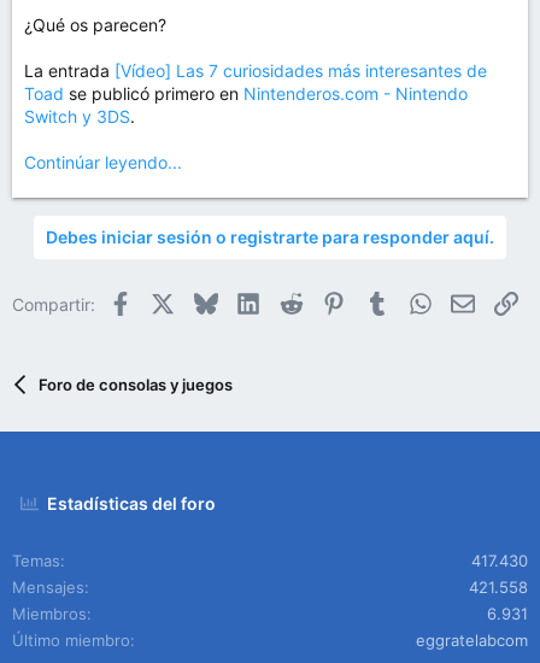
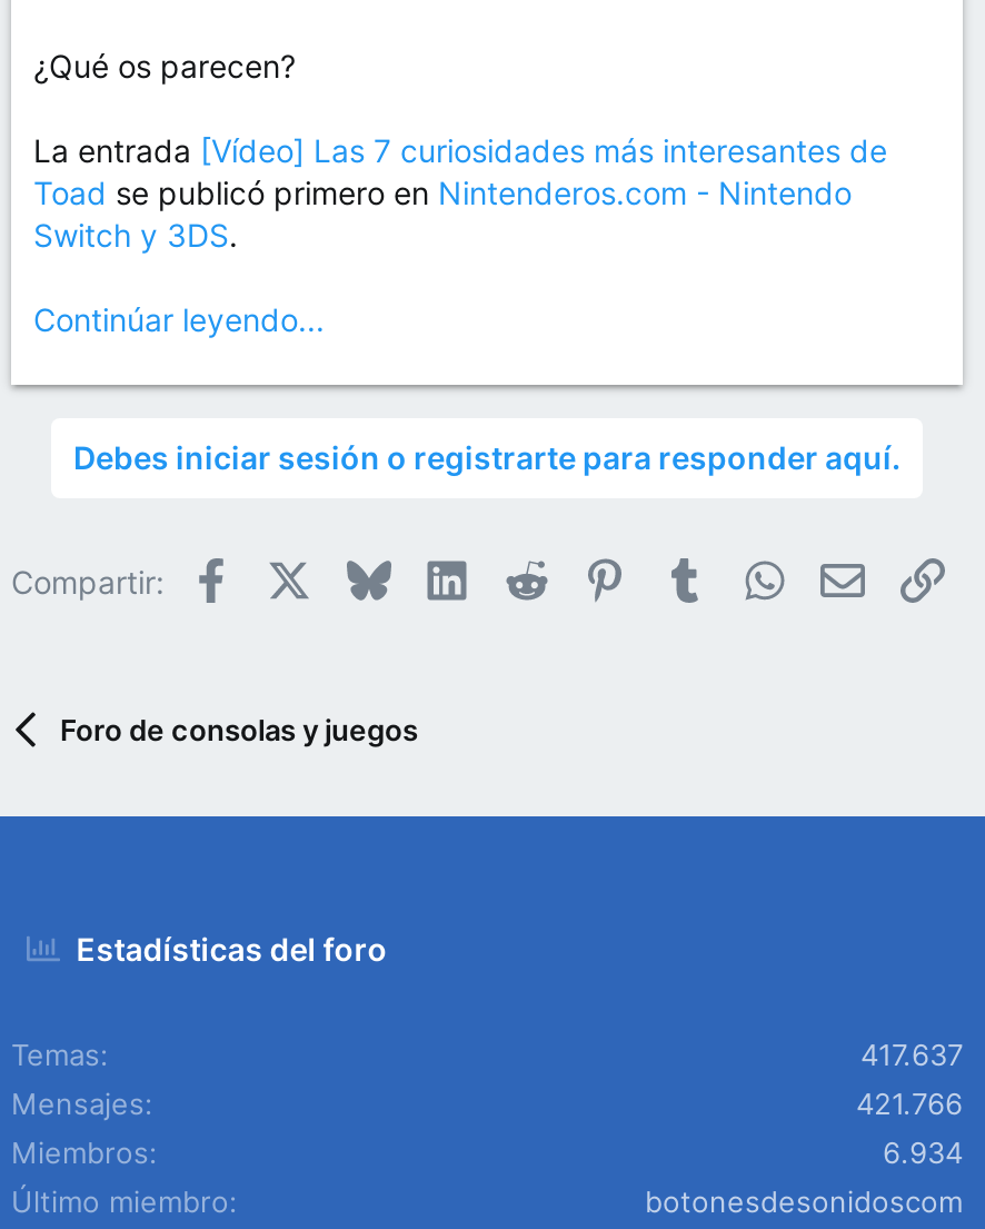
[471,551,528,570] 417.430 -> [860,1037,963,1072] 417.637
[469,577,528,597] 421.558 -> [856,1086,963,1121] 421.766
[487,604,528,623] 6.931 -> [883,1134,963,1170] 6.934
[416,630,528,650] eggratelabcom -> [645,1183,963,1219] botonesdesonidoscom

